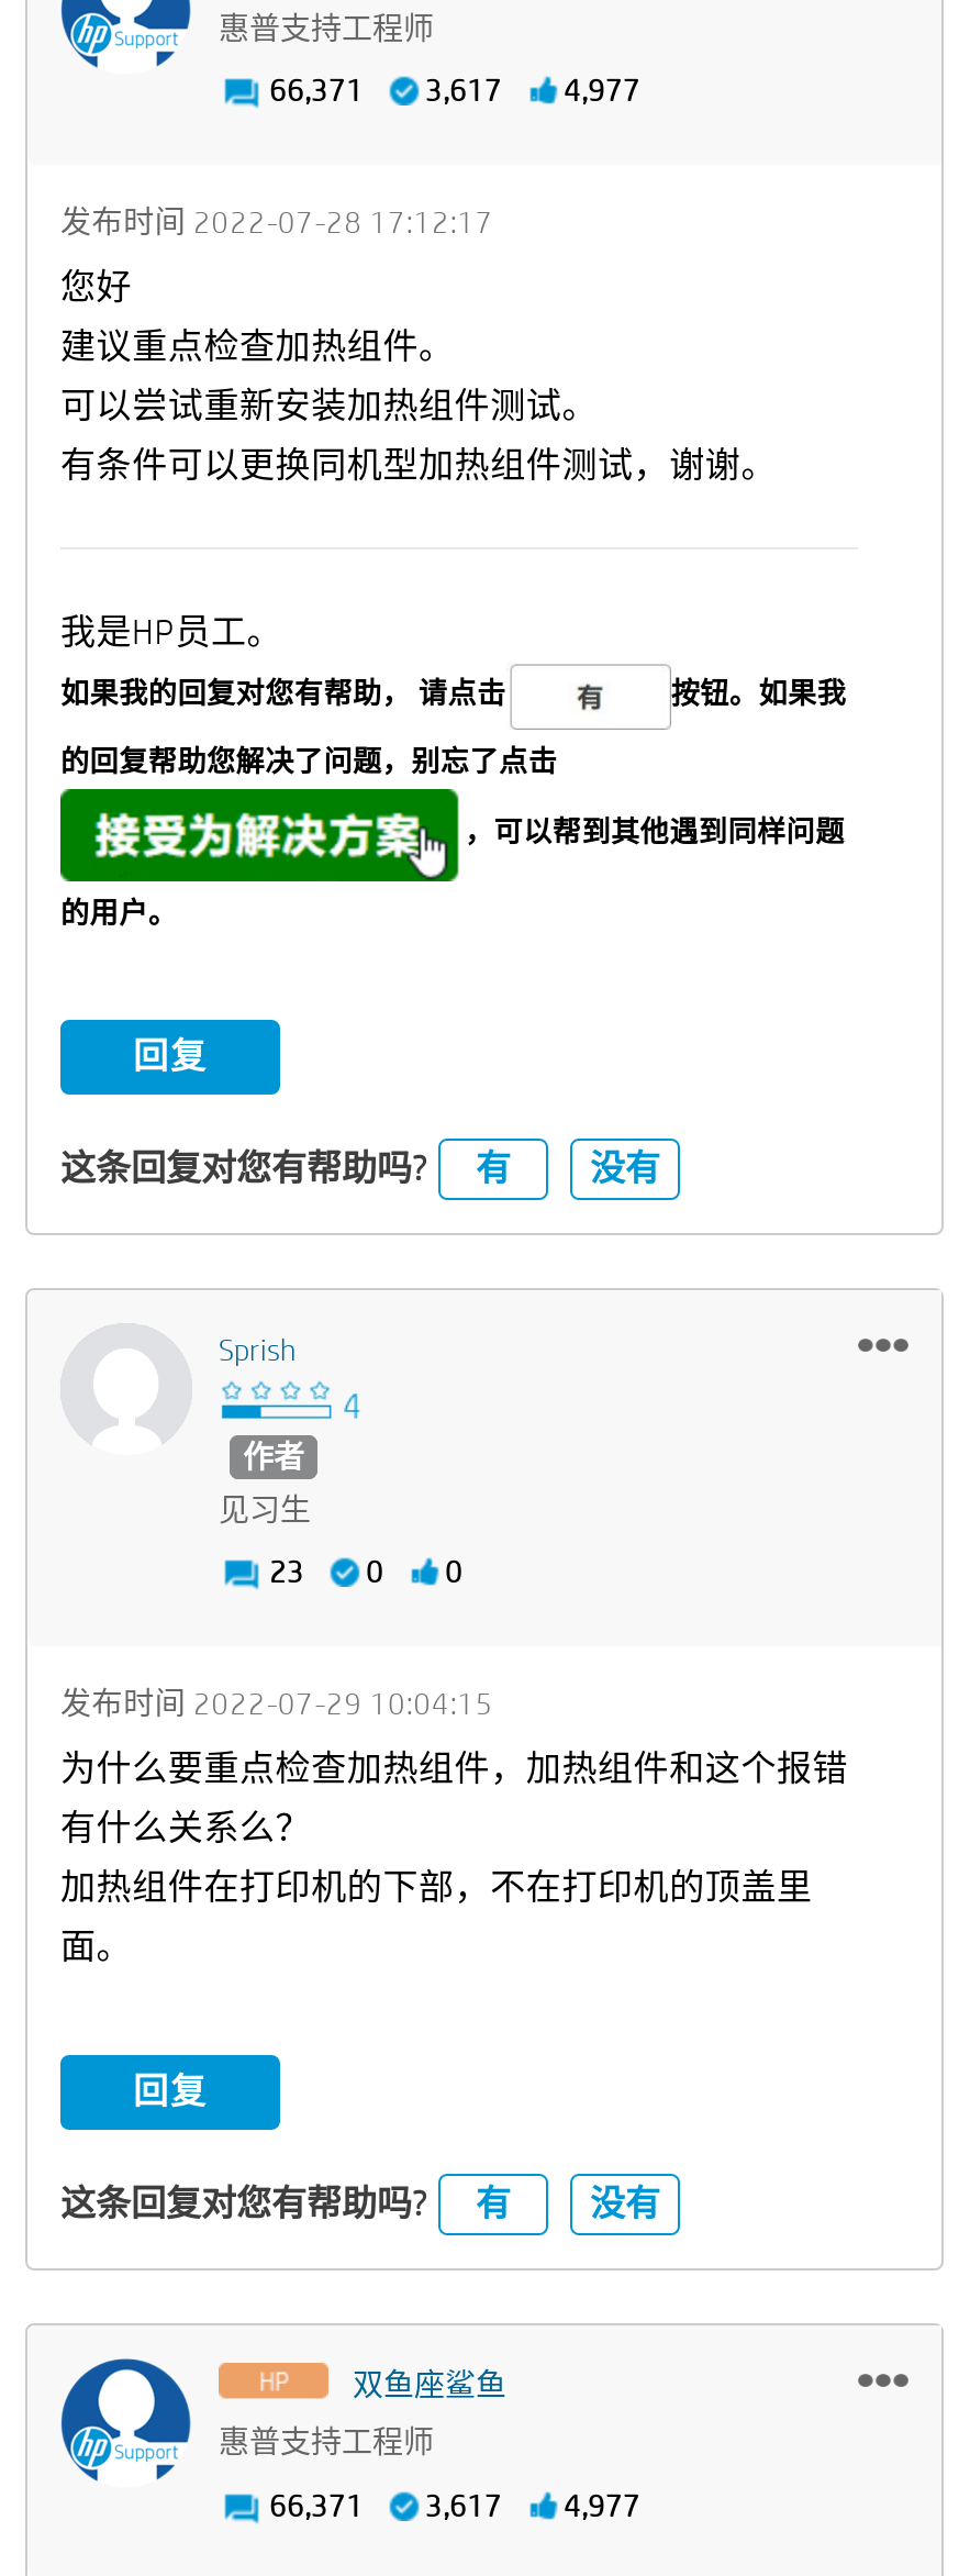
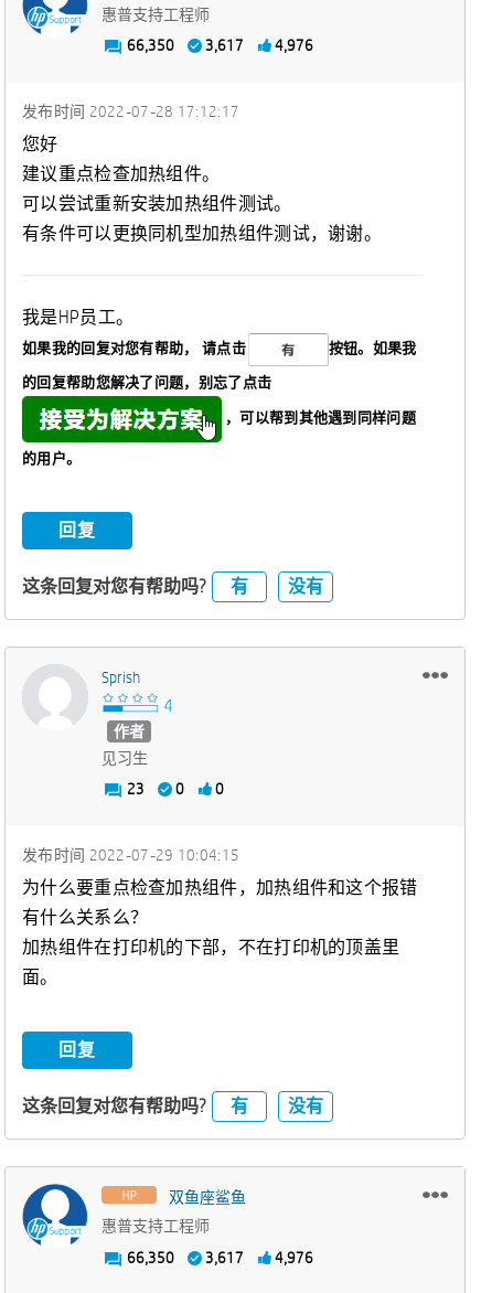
[269,71,370,111] 66,371 -> [127,36,178,55] 66,350
[564,71,640,111] 4,977 -> [275,36,313,55] 4,976
[269,2485,370,2525] 66,371 -> [127,1247,178,1267] 66,350
[564,2485,640,2525] 4,977 -> [275,1247,313,1267] 4,976

